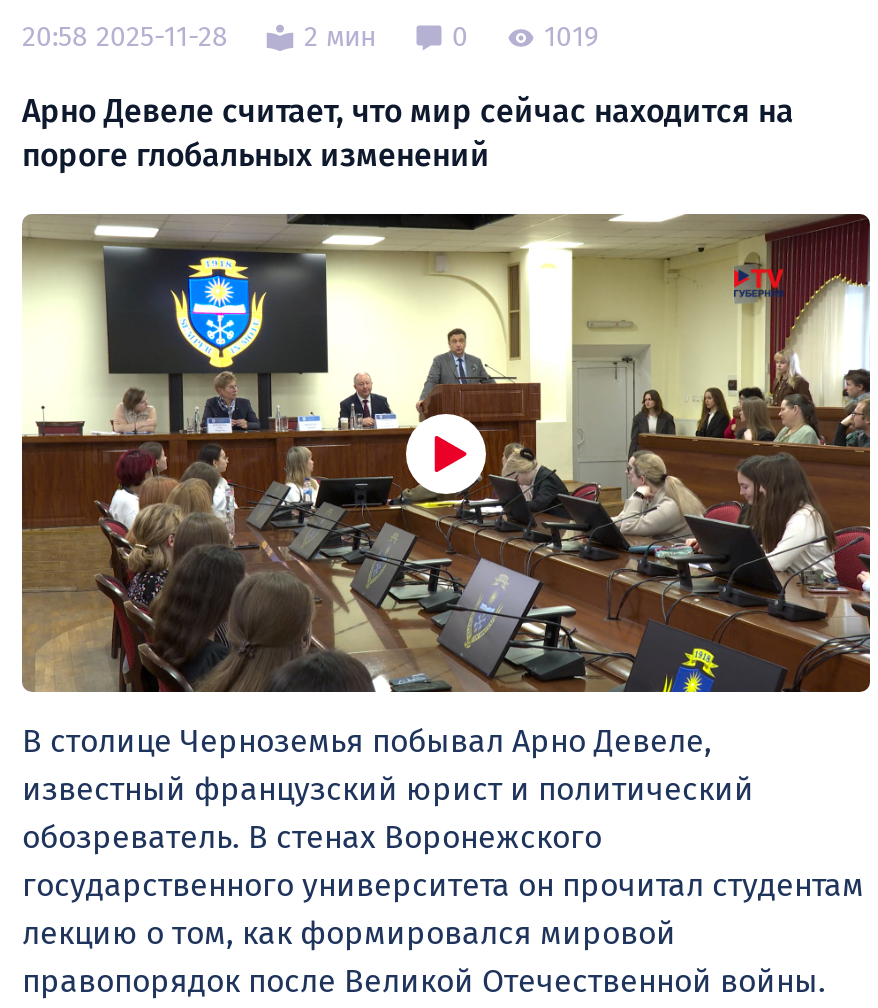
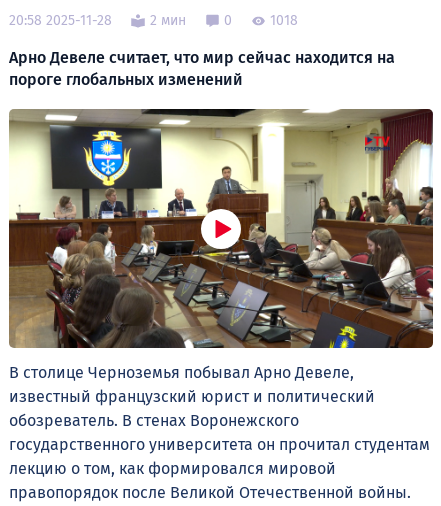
[544,21,598,55] 1019 -> [270,12,298,29] 1018

